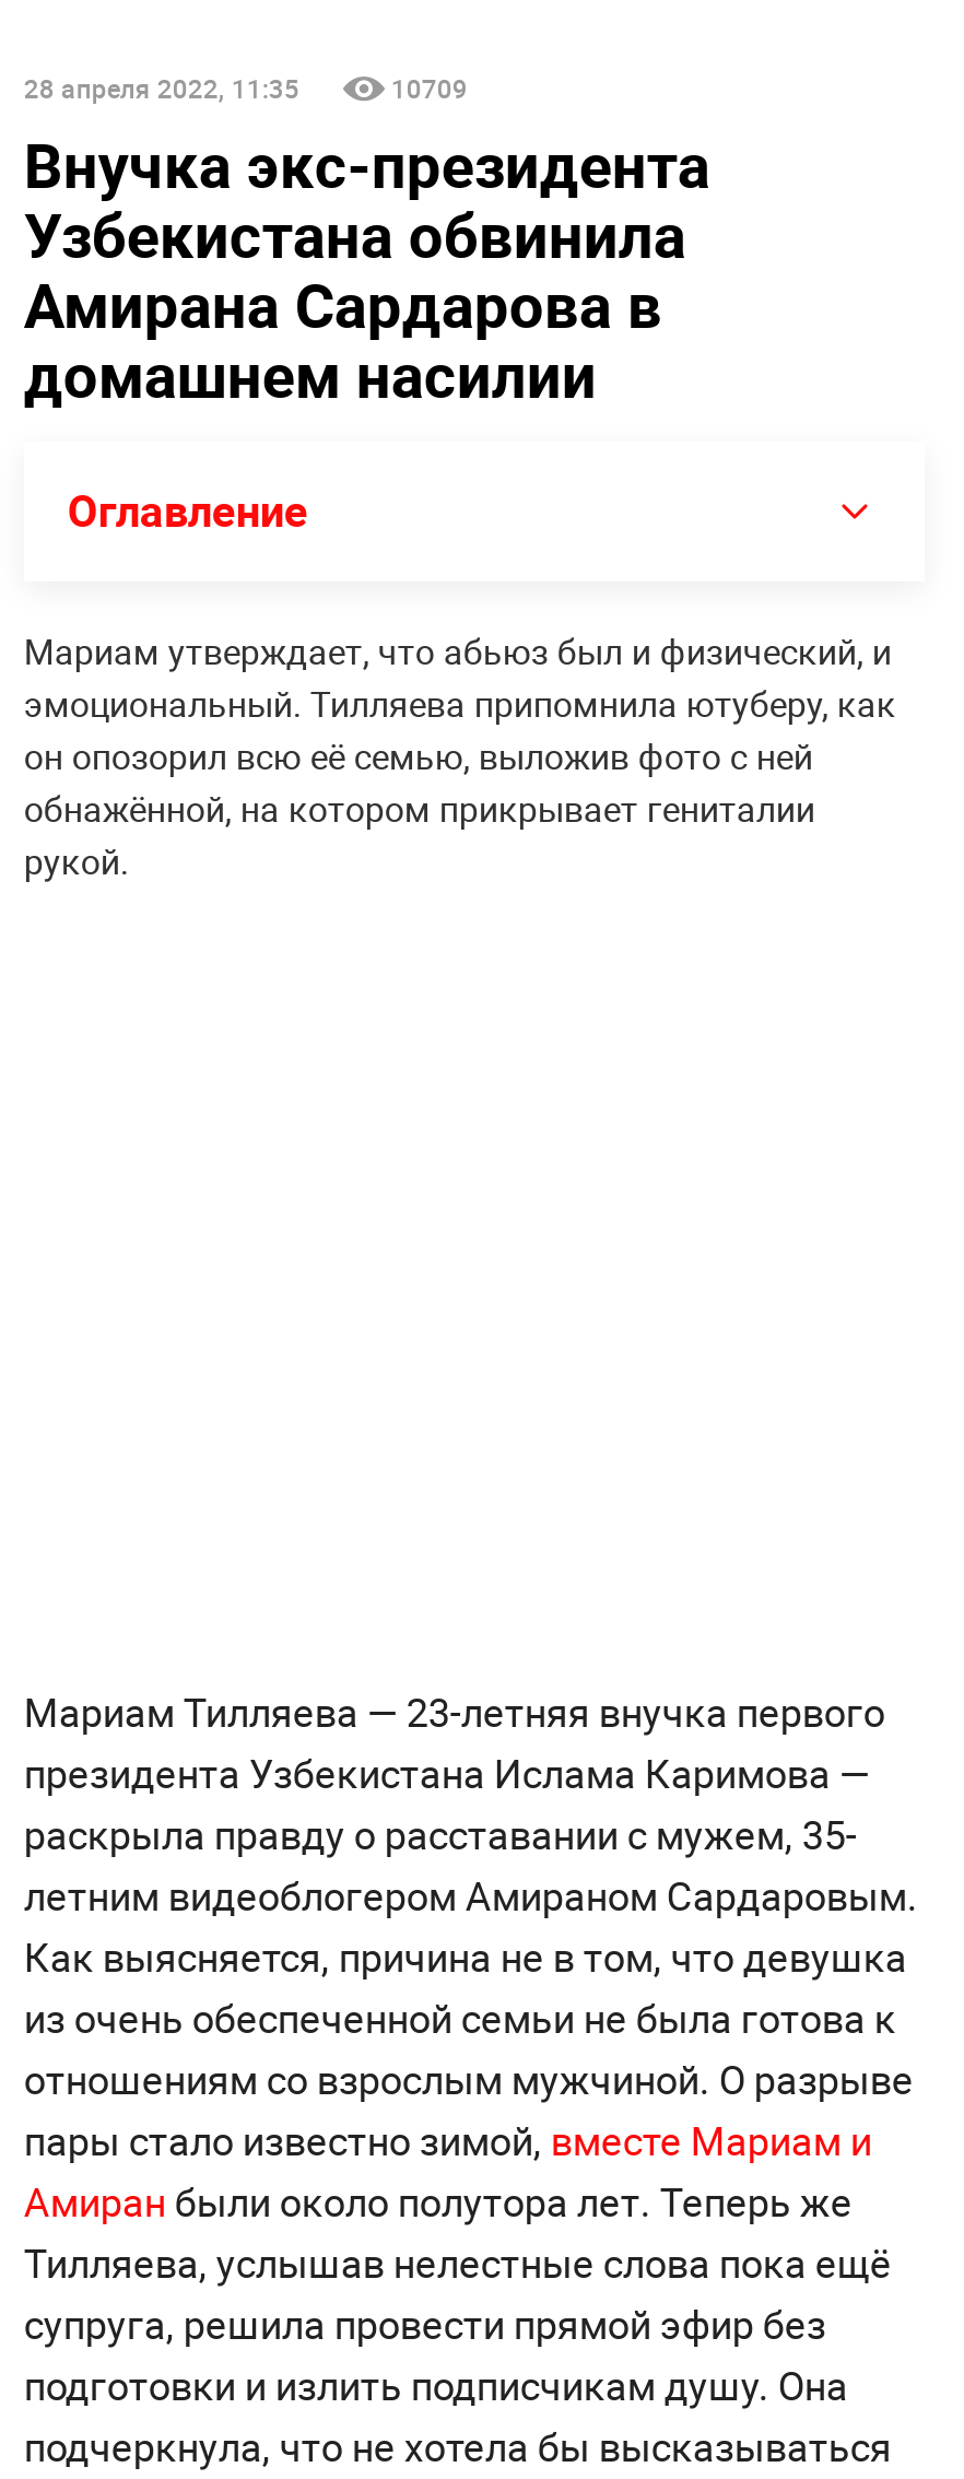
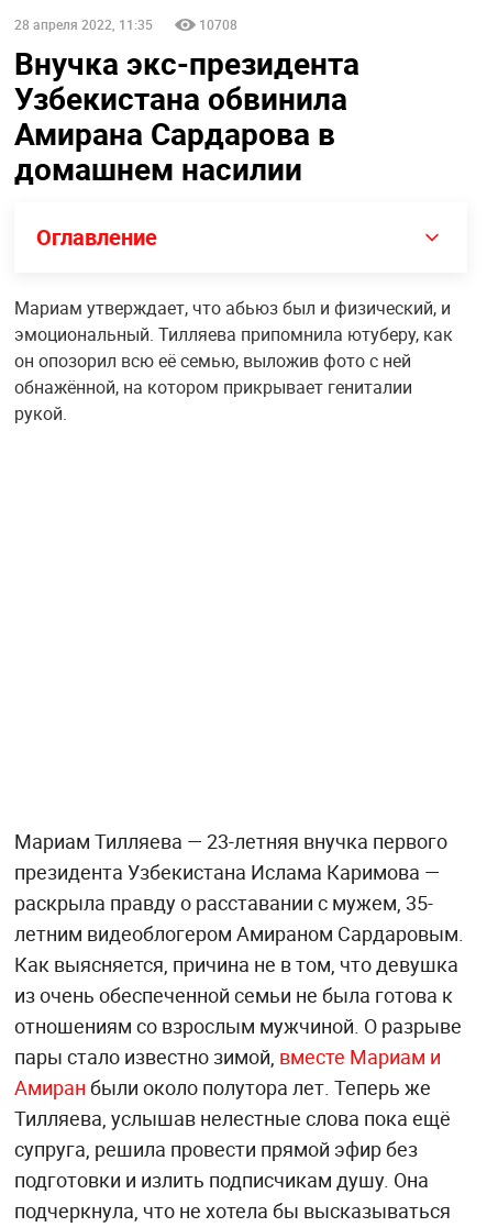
[391,70,468,104] 10709 -> [199,15,237,33] 10708

